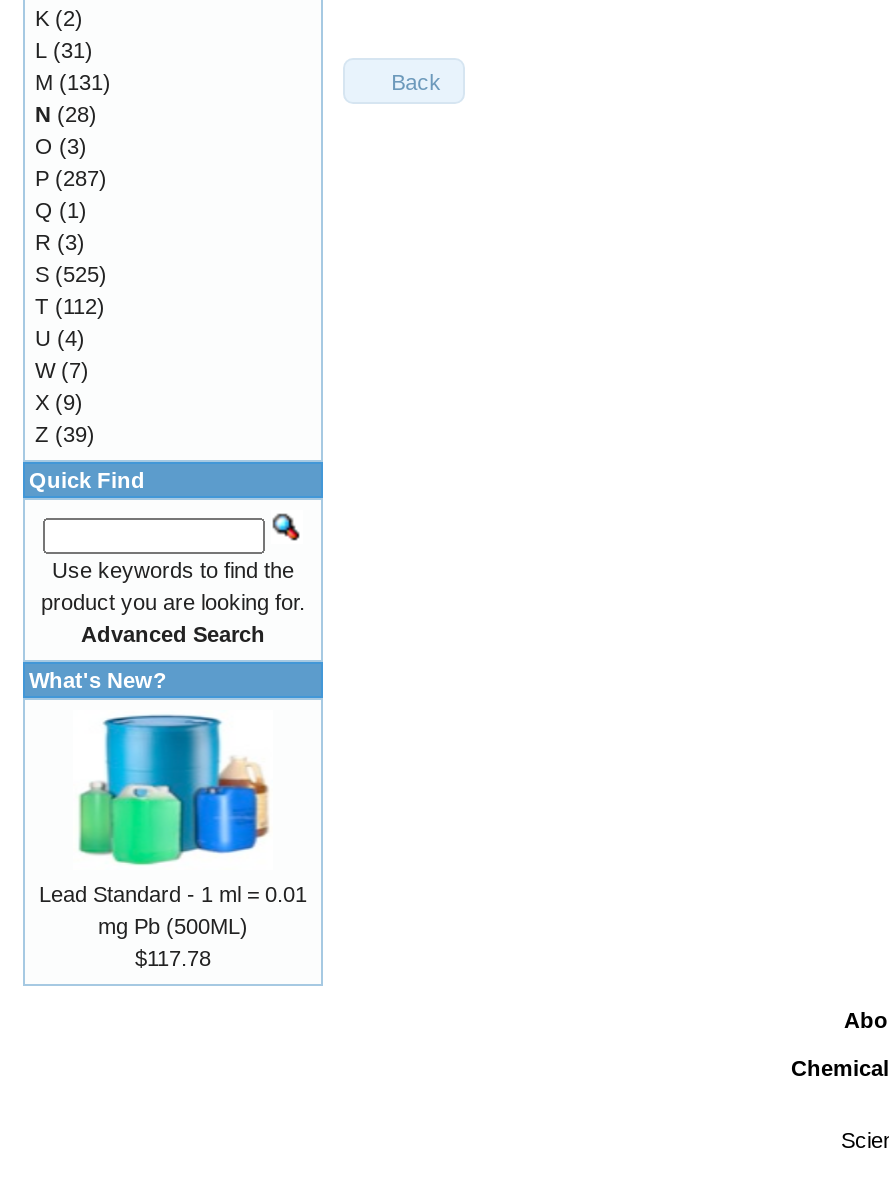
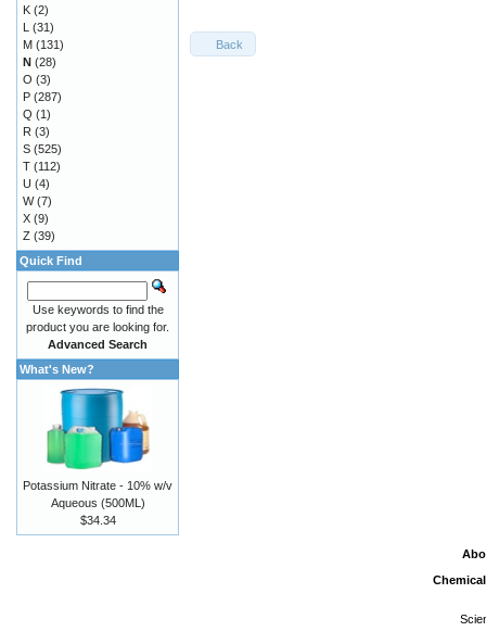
[39,882,307,970] Lead Standard - 1 ml = 0.01 | mg Pb (500ML) | $117.78 -> [23,479,172,527] Potassium Nitrate - 10% w/v | Aqueous (500ML) | $34.34

